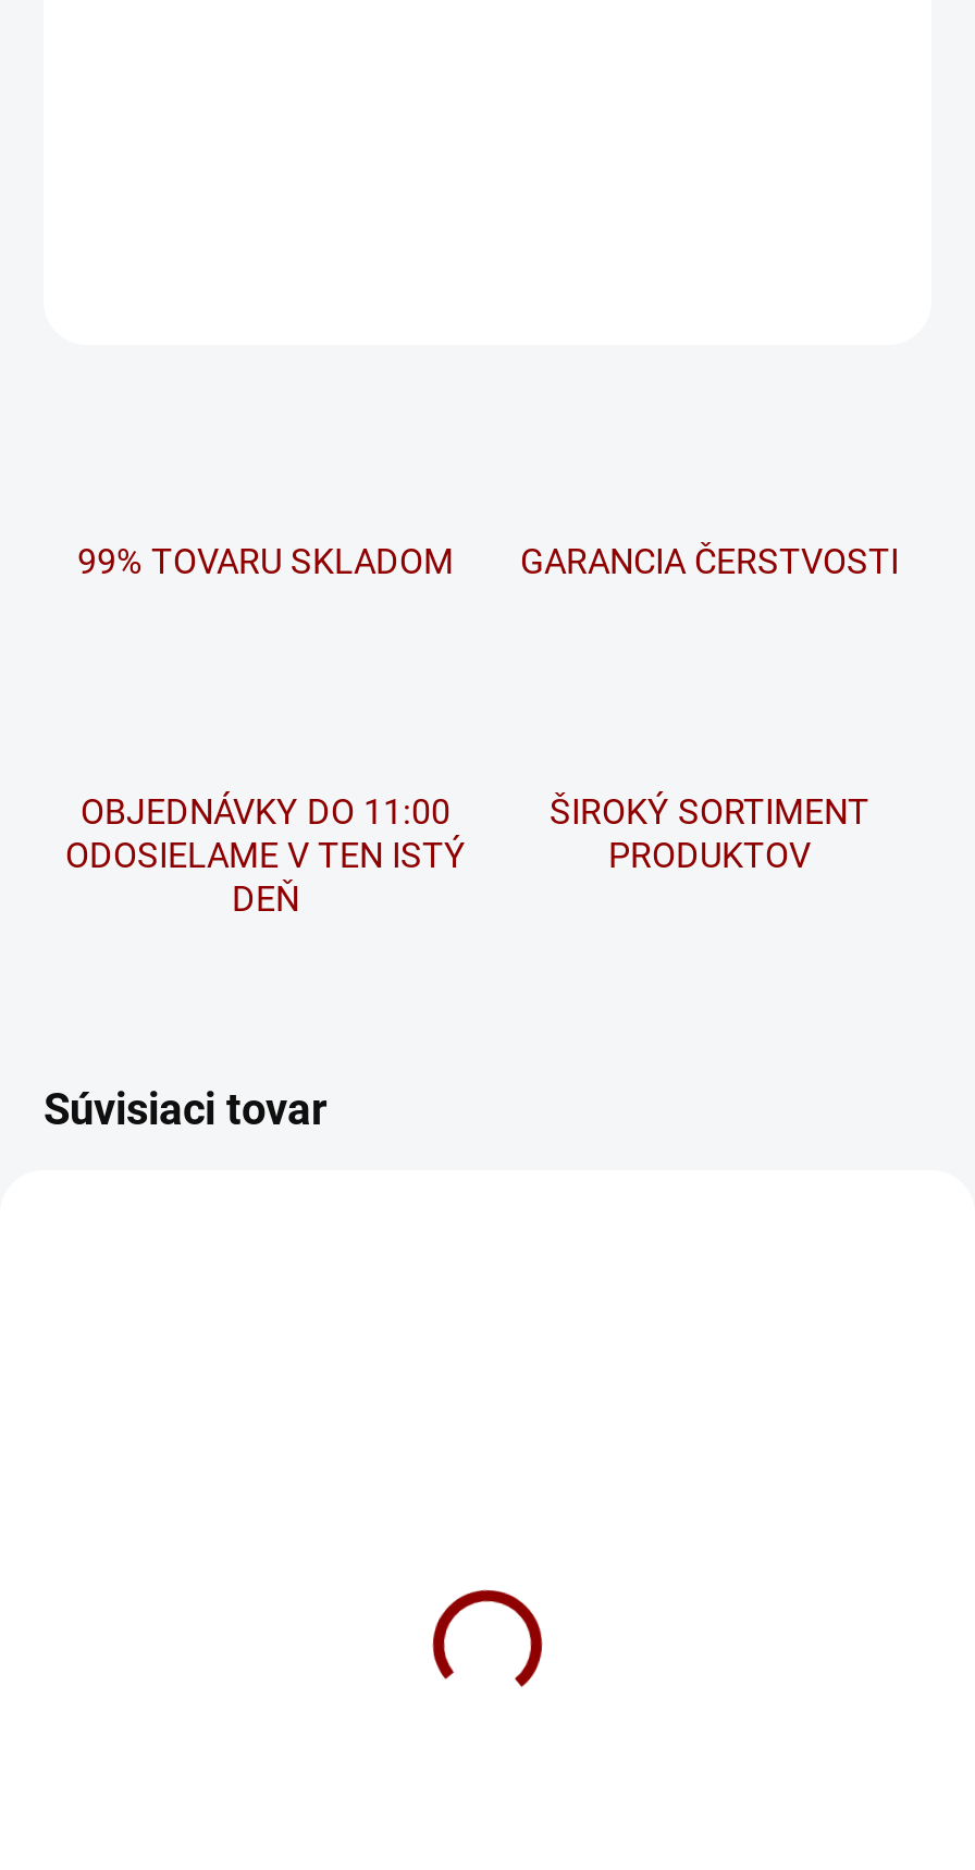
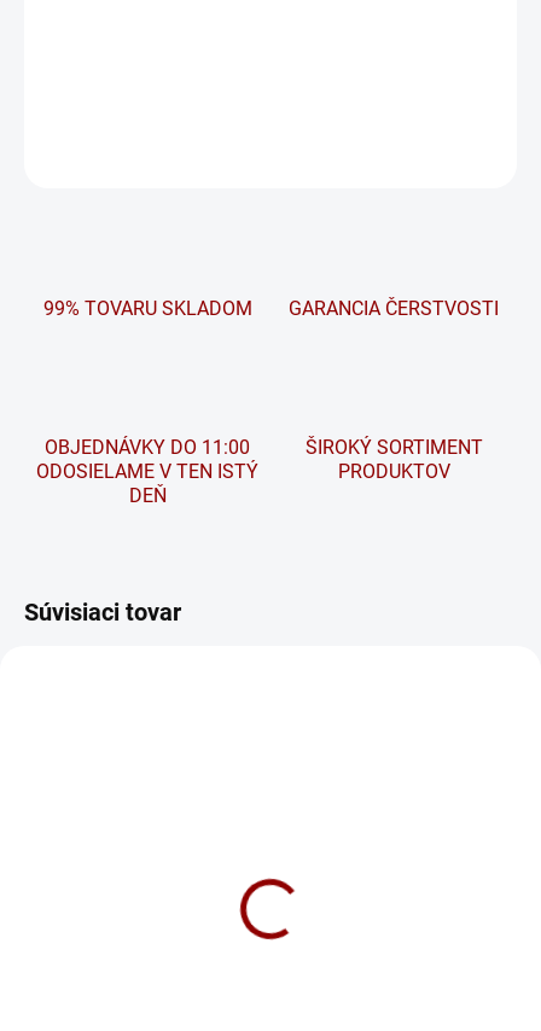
[446,1595,546,1701] [image] -> [246,880,302,942] [image]

